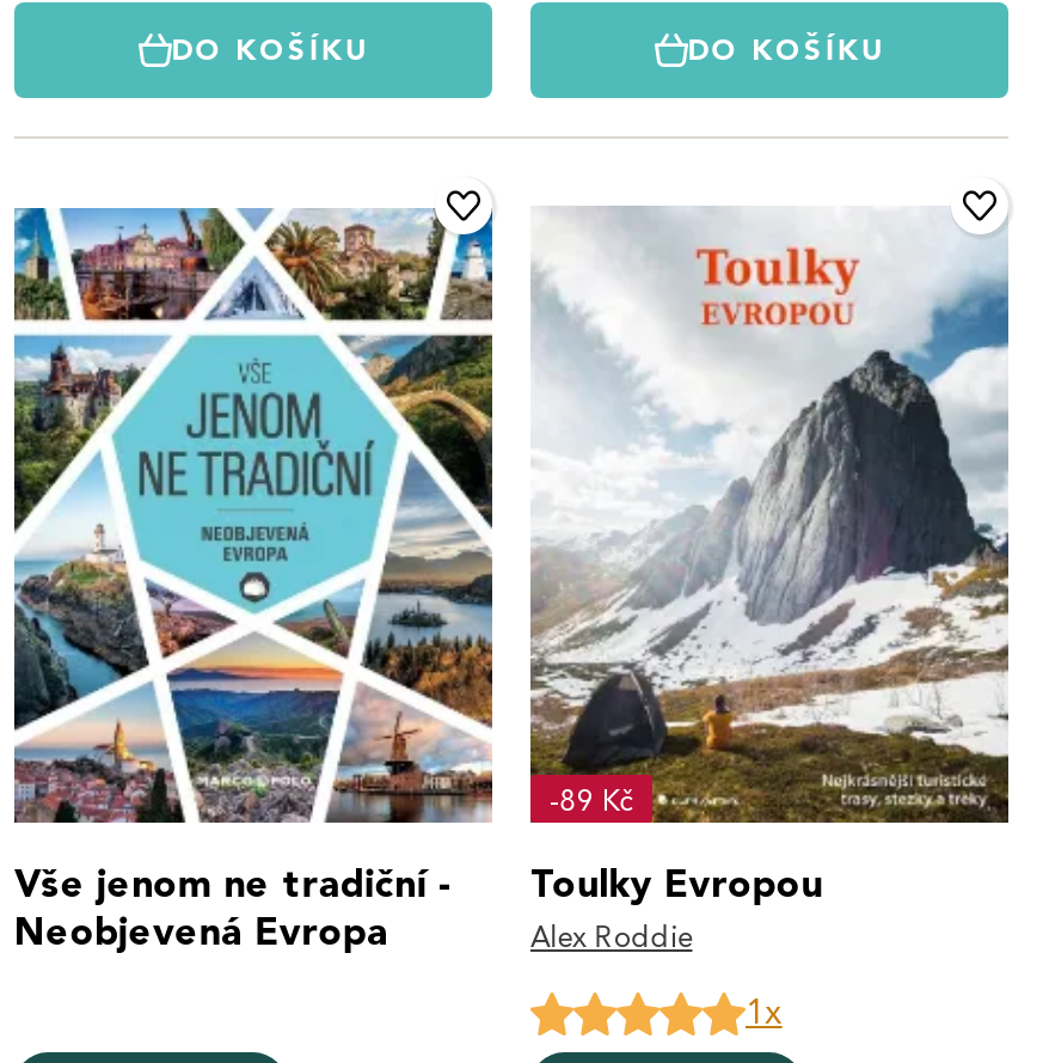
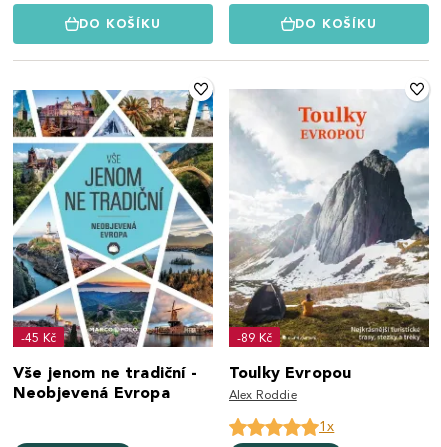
none -> [21,329,56,344] -45 Kč

